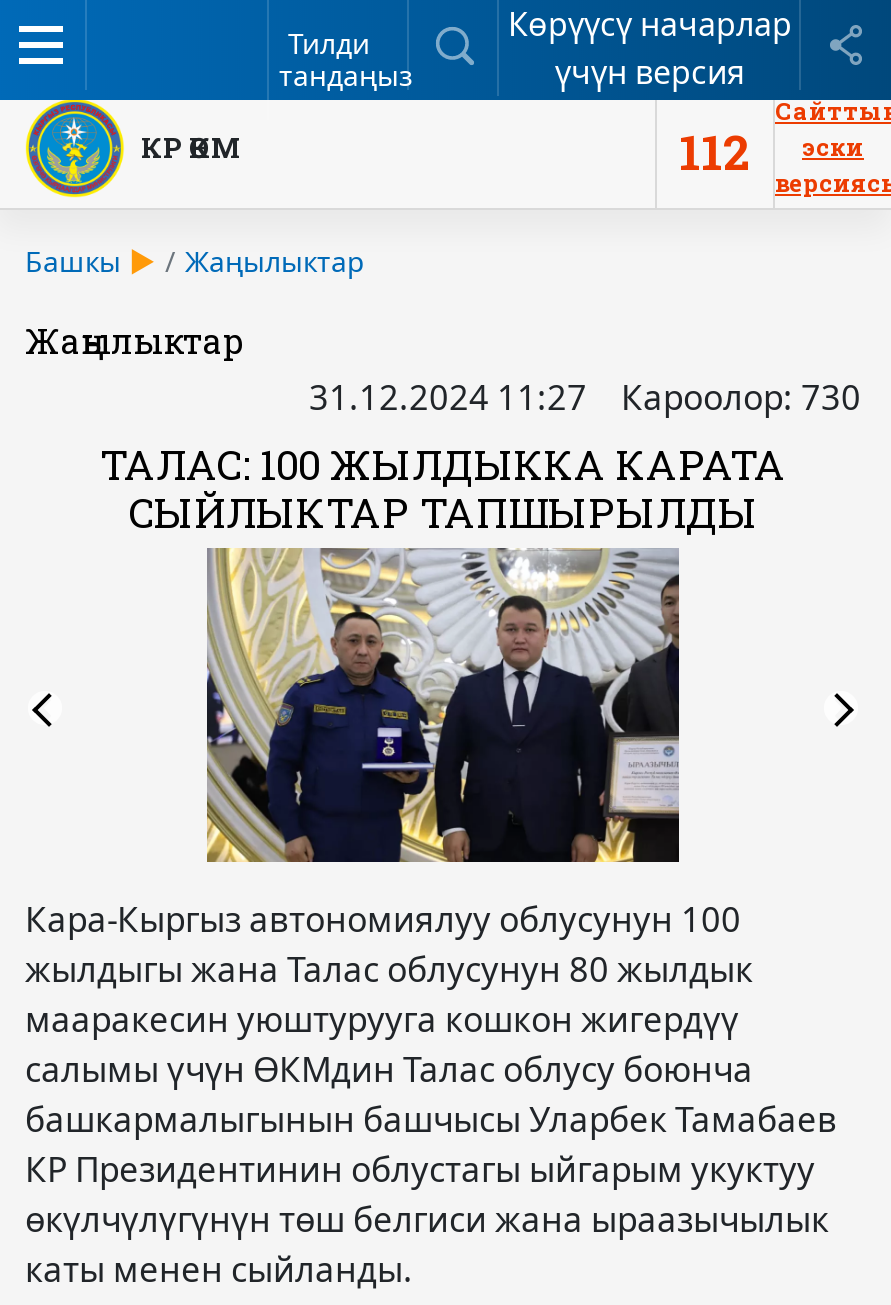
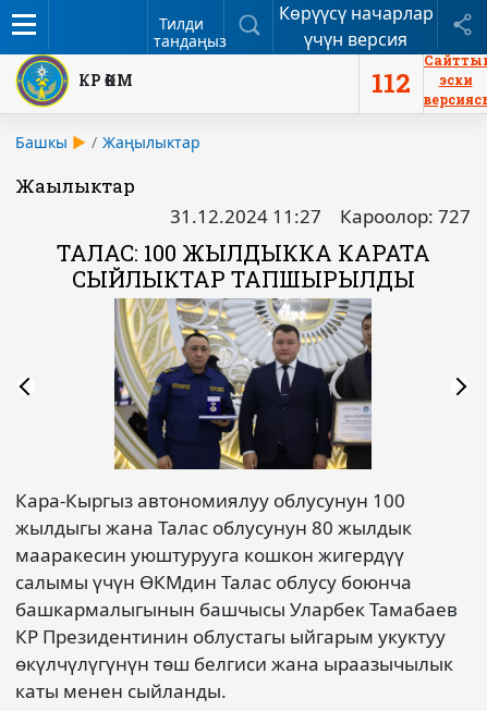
[309,374,861,420] 31.12.2024 11:27 Кароолор: 730 -> [170,204,471,229] 31.12.2024 11:27 Кароолор: 727

